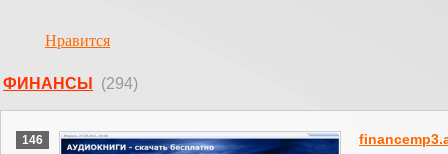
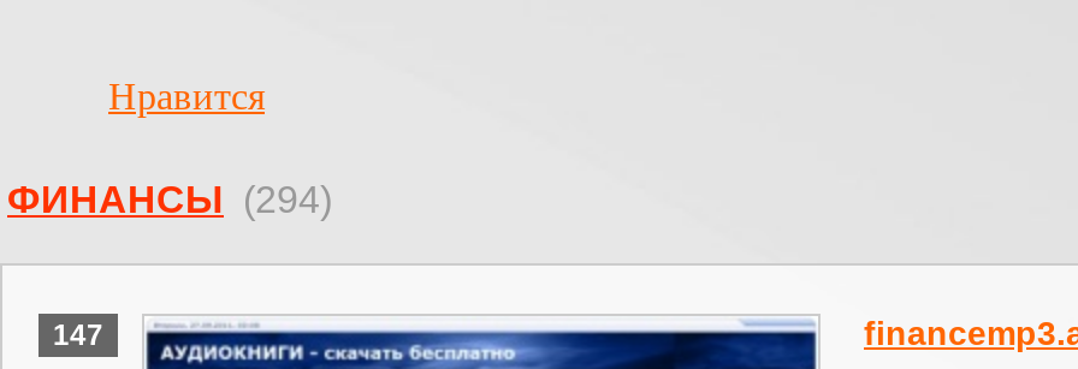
[22,133,43,147] 146 -> [53,319,103,352] 147

